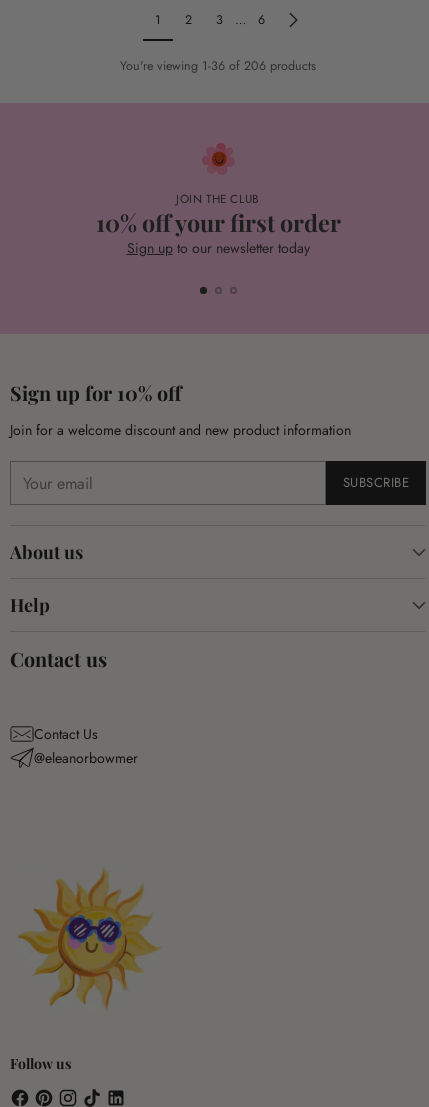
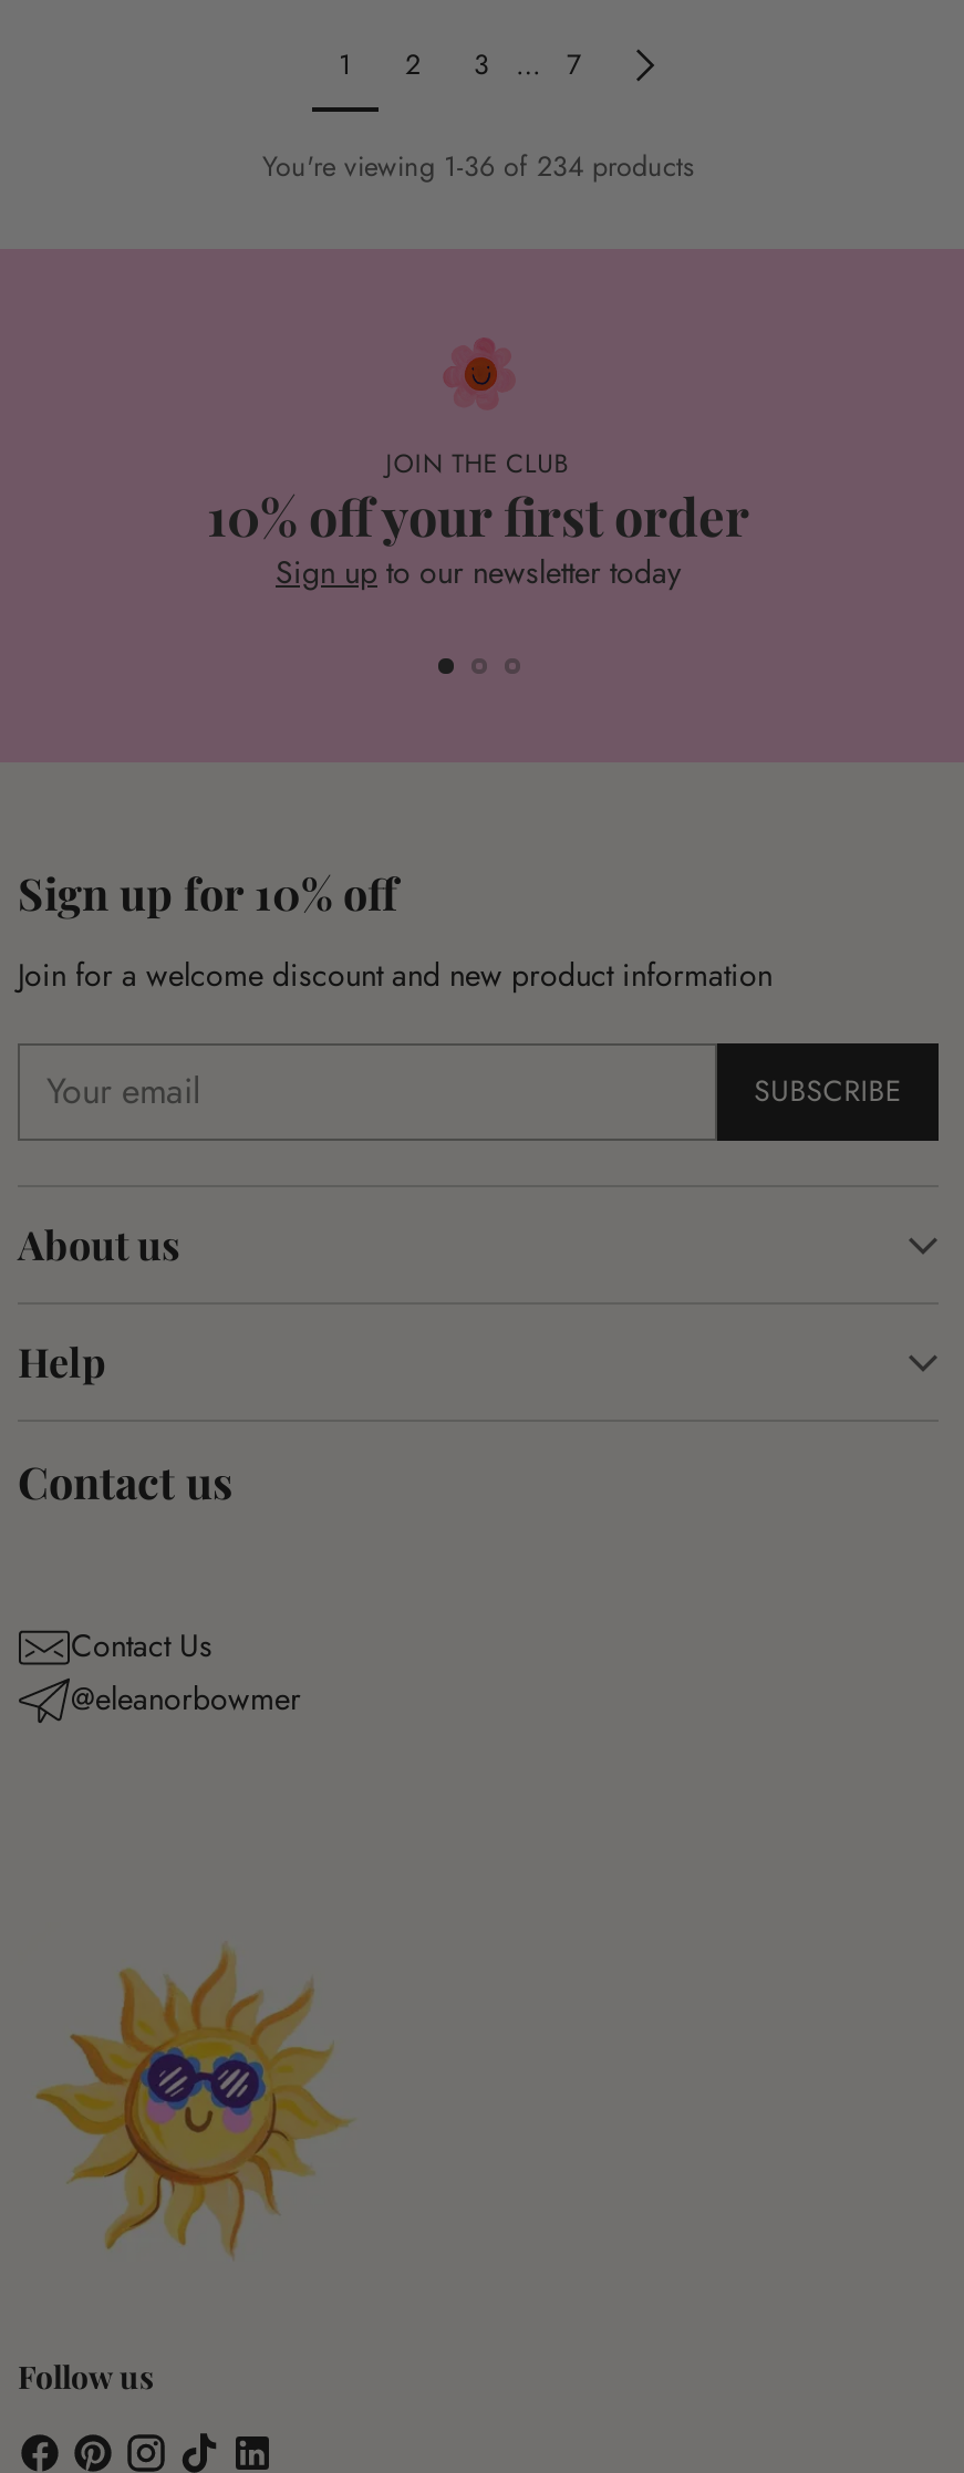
[258,11,265,29] 6 -> [567,47,582,87] 7
[120,57,316,75] You're viewing 1-36 of 206 products -> [262,149,694,189] You're viewing 1-36 of 234 products

